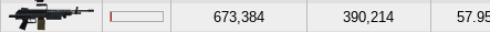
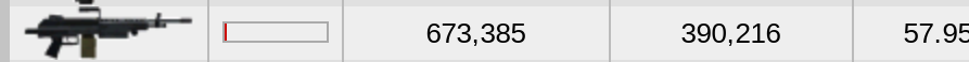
[213,9,264,25] 673,384 -> [426,17,526,49] 673,385
[343,9,394,25] 390,214 -> [681,17,781,49] 390,216

